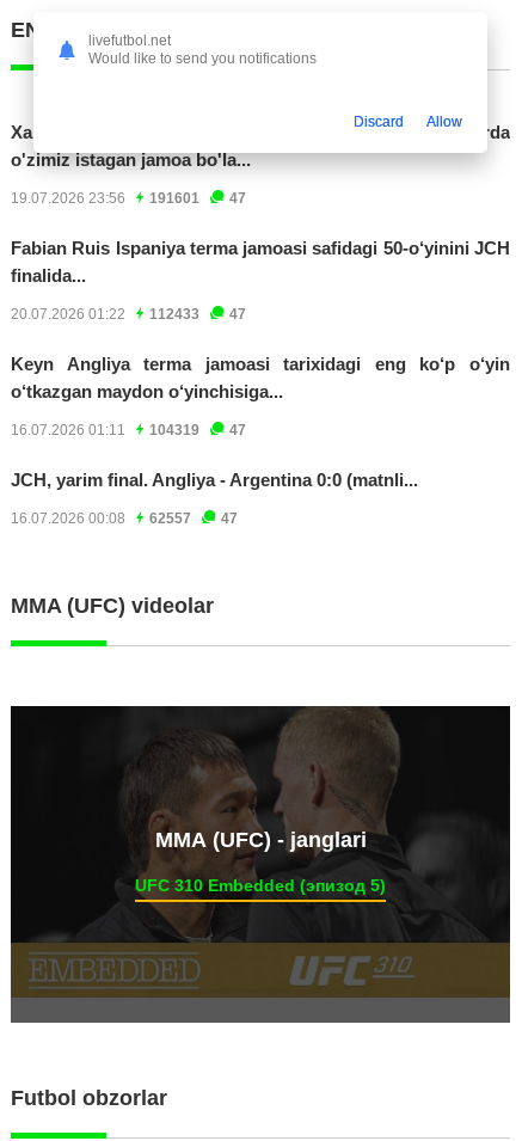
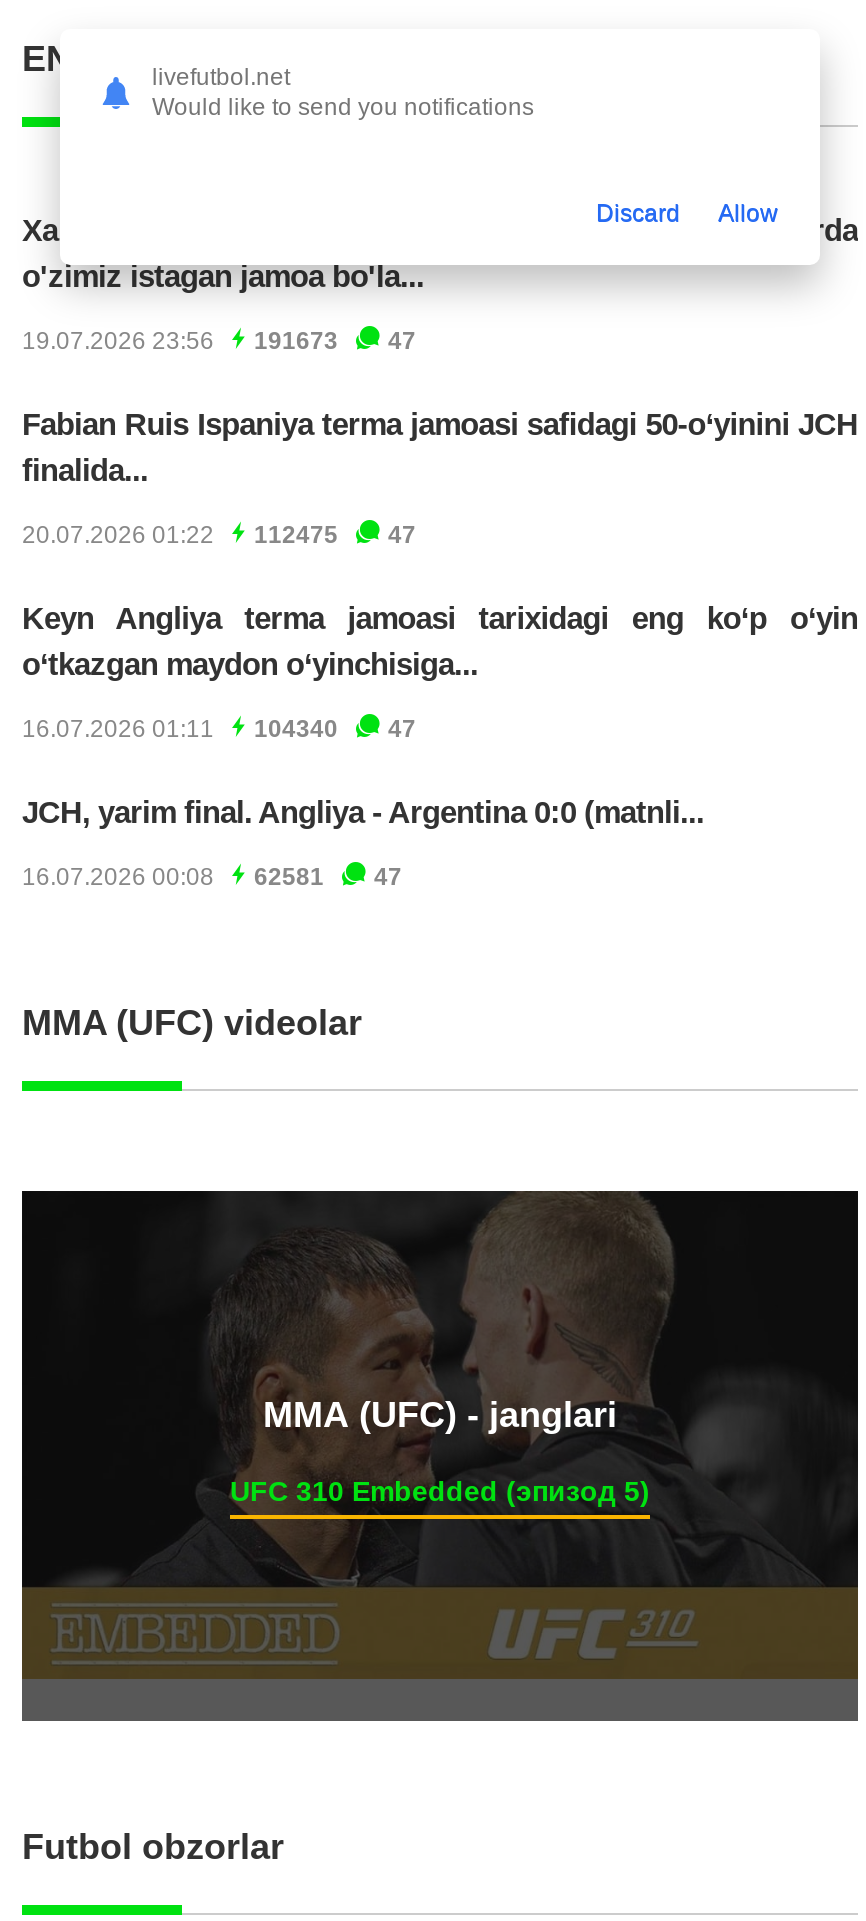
[11,190,246,207] 19.07.2026 23:56 191601 47 -> [22,327,416,355] 19.07.2026 23:56 191673 47
[11,306,246,323] 20.07.2026 01:22 112433 47 -> [22,521,416,549] 20.07.2026 01:22 112475 47
[11,422,246,438] 16.07.2026 01:11 104319 47 -> [22,715,416,743] 16.07.2026 01:11 104340 47
[11,510,238,527] 16.07.2026 00:08 62557 47 -> [22,863,402,891] 16.07.2026 00:08 62581 47

